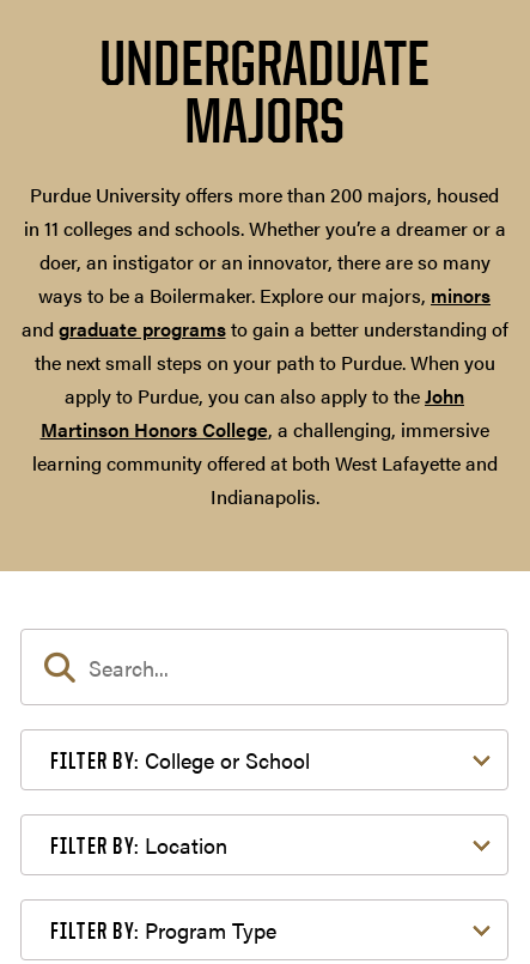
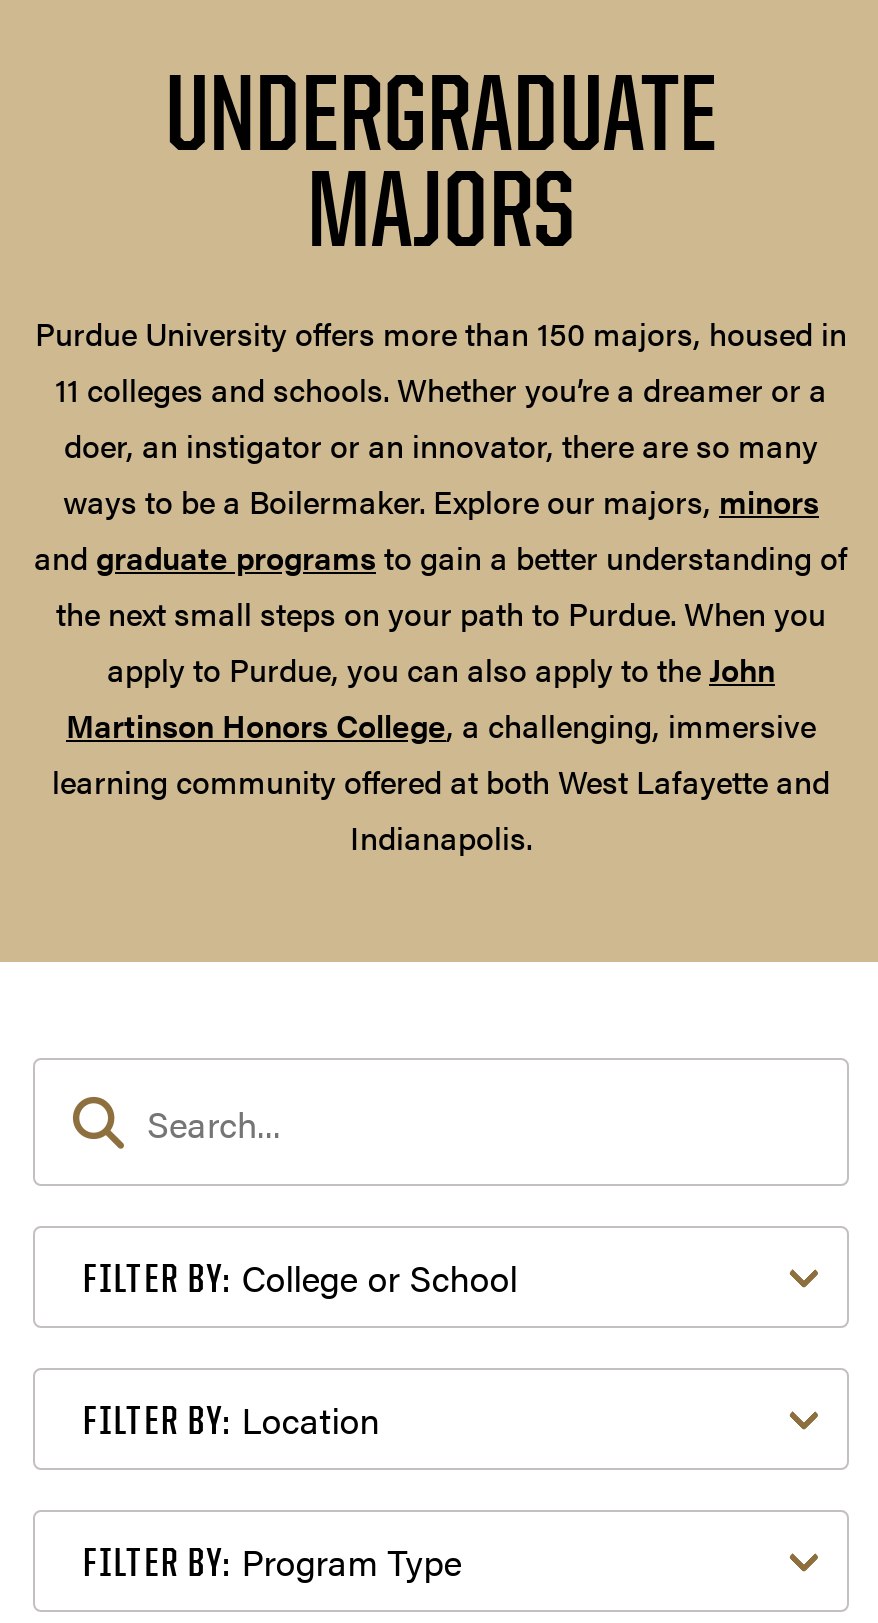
[23,181,505,242] Purdue University offers more than 200 majors, housed | in 11 colleges and schools. Whether you’re a dreamer or a -> [35,310,847,412] Purdue University offers more than 150 majors, housed in | 11 colleges and schools. Whether you’re a dreamer or a

